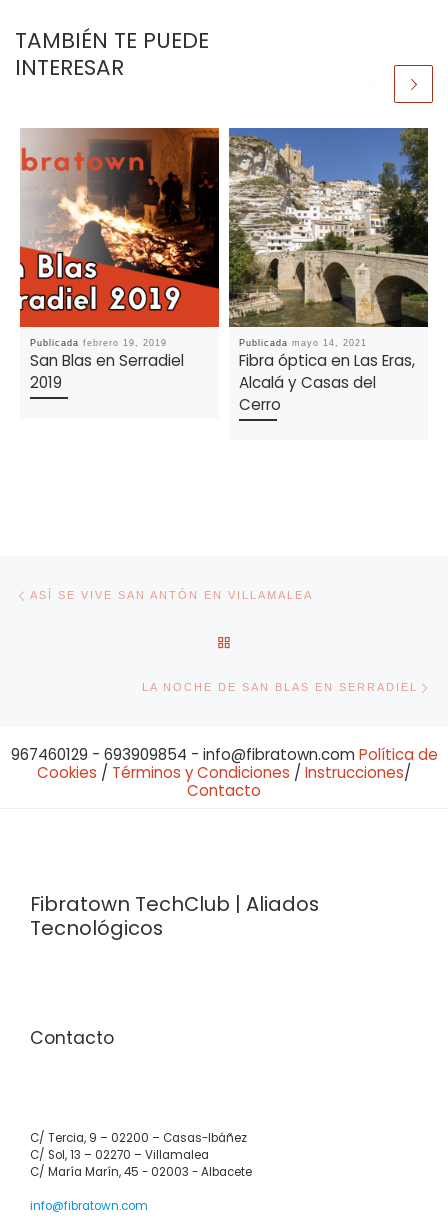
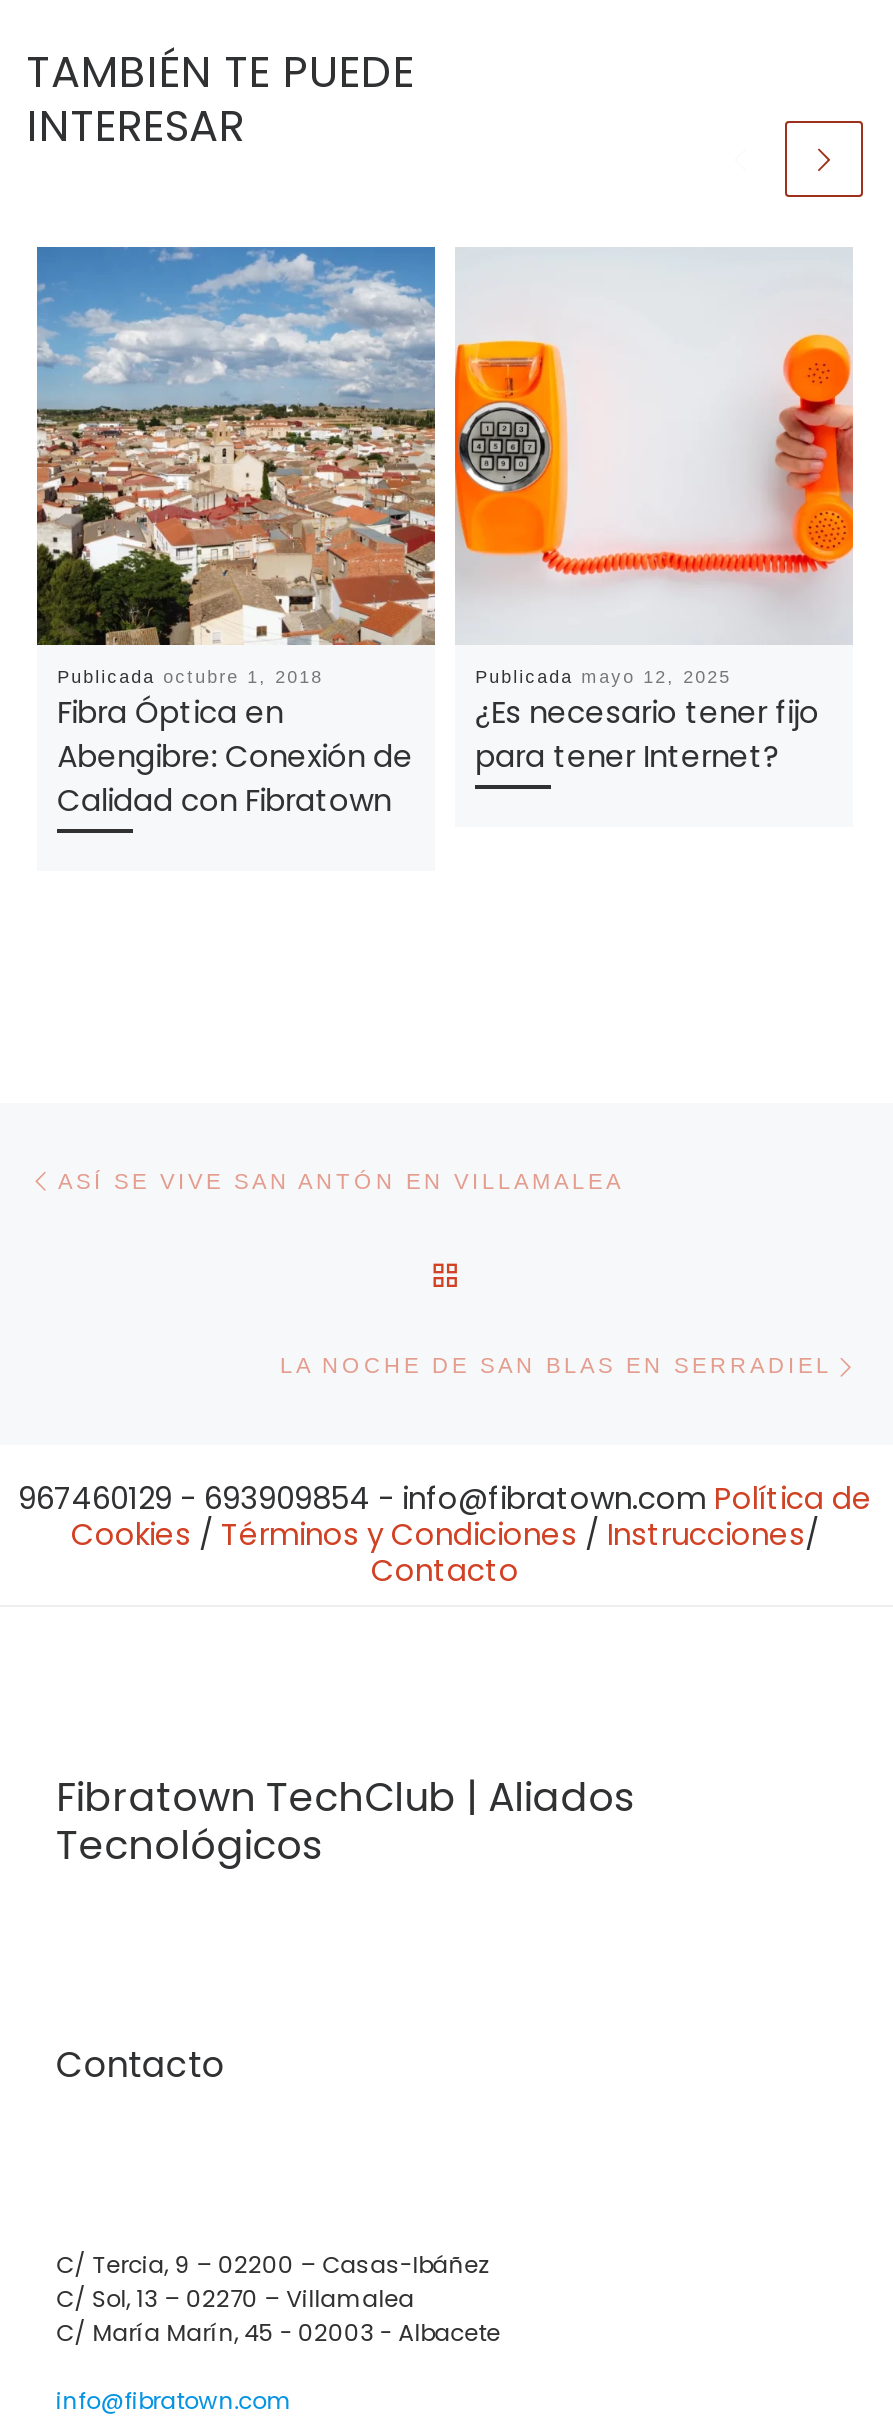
[19,127,220,393] [image] | Publicada febrero 19, 2019 | San Blas en Serradiel | 2019 -> [35,245,437,821] [image] | Publicada octubre 1, 2018 | Fibra Óptica en | Abengibre: Conexión de | Calidad con Fibratown
[228,127,429,415] [image] | Publicada mayo 14, 2021 | Fibra óptica en Las Eras, | Alcalá y Casas del | Cerro -> [453,247,855,777] [image] | Publicada mayo 12, 2025 | ¿Es necesario tener fijo | para tener Internet?

